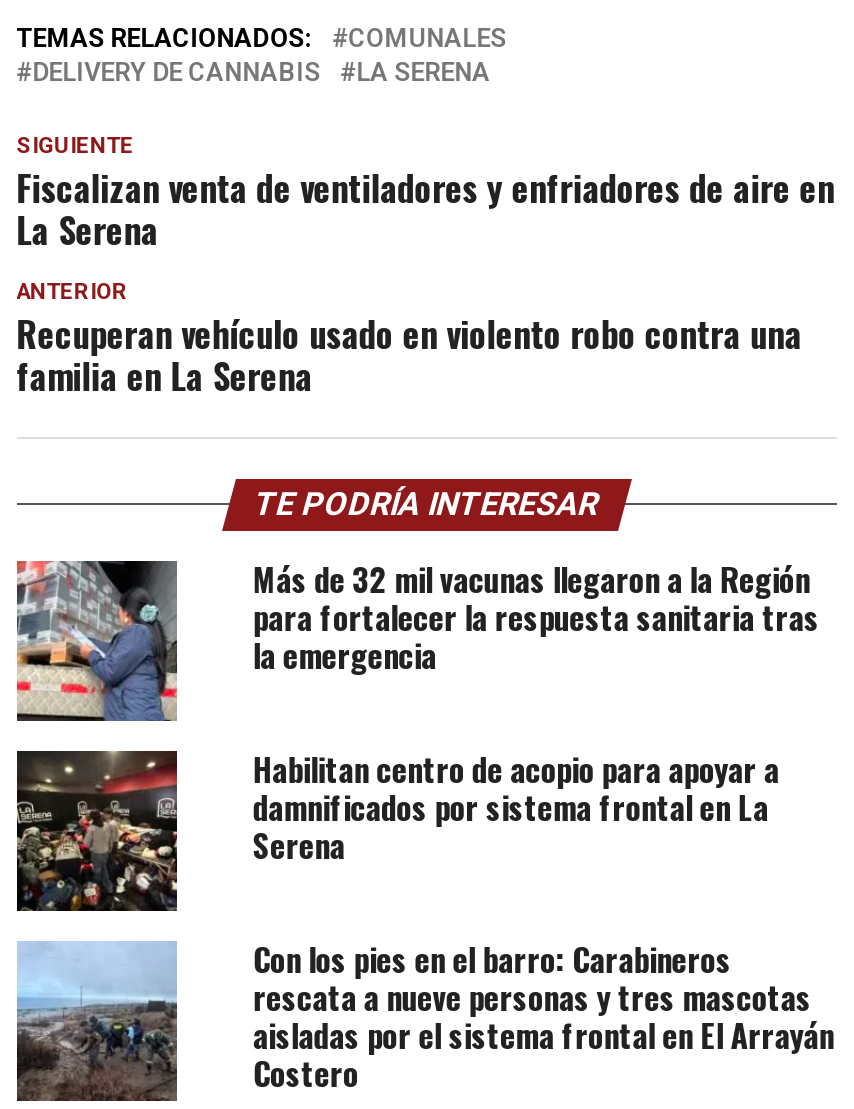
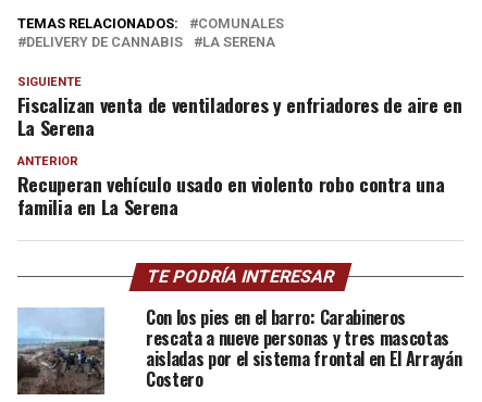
[15,555,819,869] [image] | Más de 32 mil vacunas llegaron a la Región | para fortalecer la respuesta sanitaria tras | la emergencia | Habilitan centro de acopio para apoyar a | damnificados por sistema frontal en La | Serena -> none
[15,749,179,913] [image] -> none

